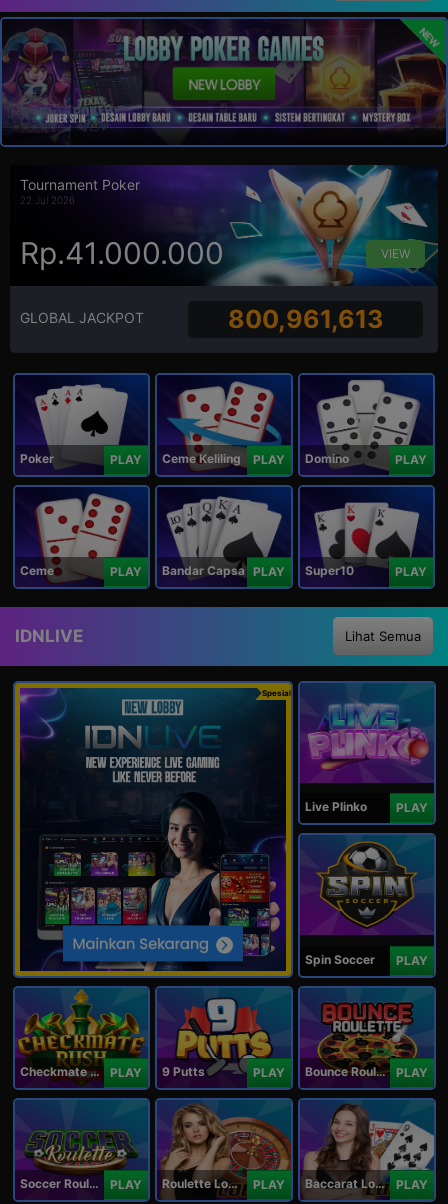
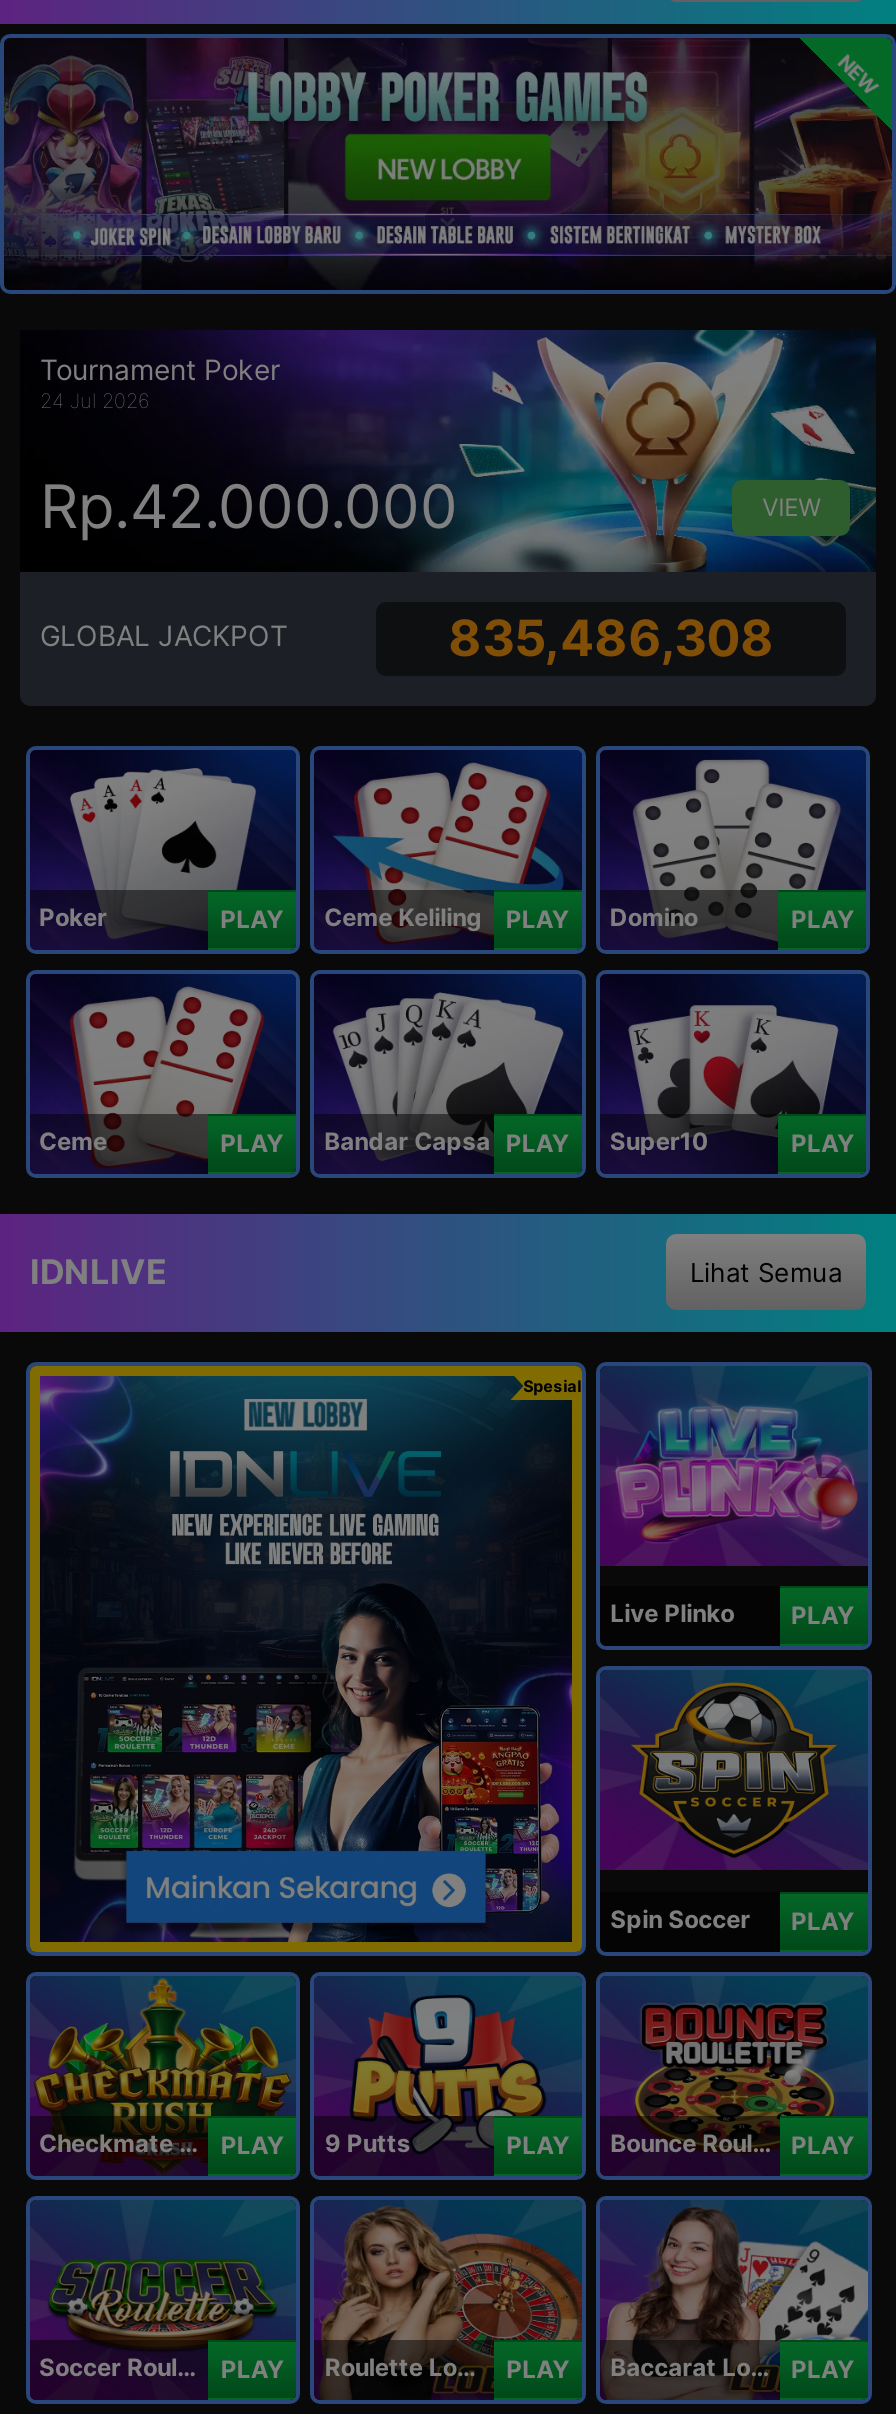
[20,194,75,206] 22 Jul 2026 -> [40,388,150,412] 24 Jul 2026
[20,235,224,271] Rp.41.000.000 -> [40,469,458,541] Rp.42.000.000
[228,304,383,334] 800,961,613 -> [448,608,774,668] 835,486,308

